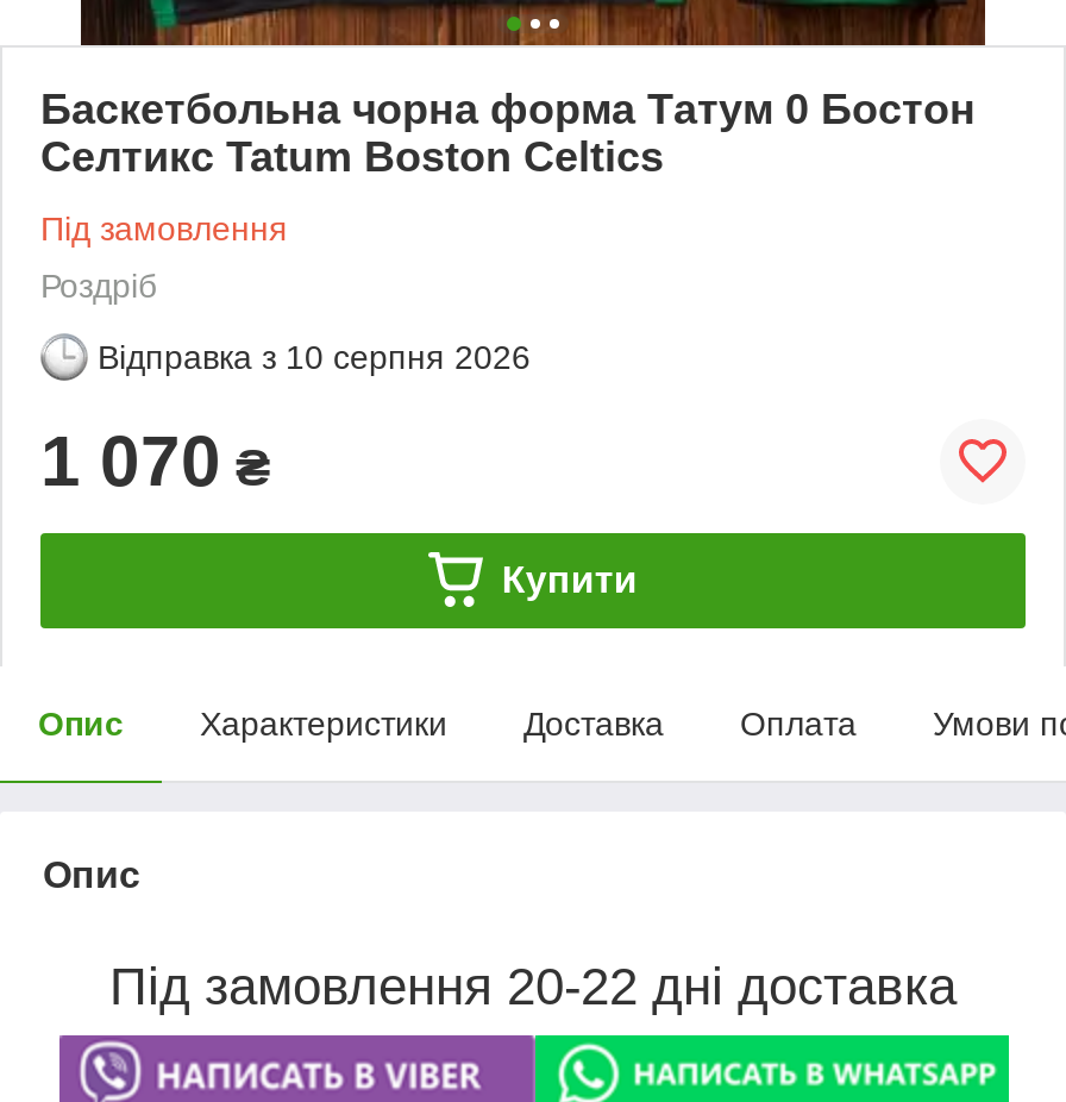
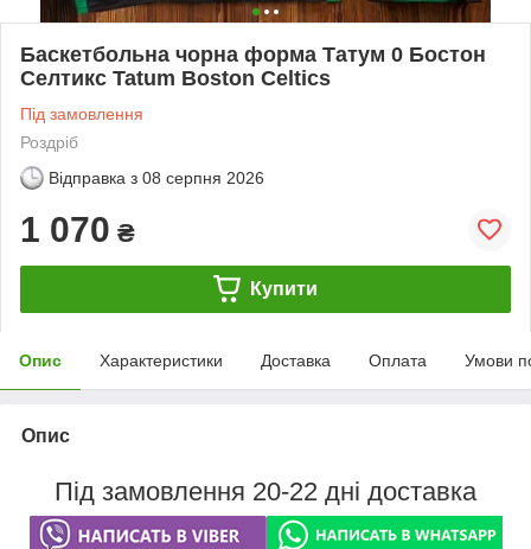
[98,338,531,376] Відправка з 10 серпня 2026 -> [49,168,264,187] Відправка з 08 серпня 2026

